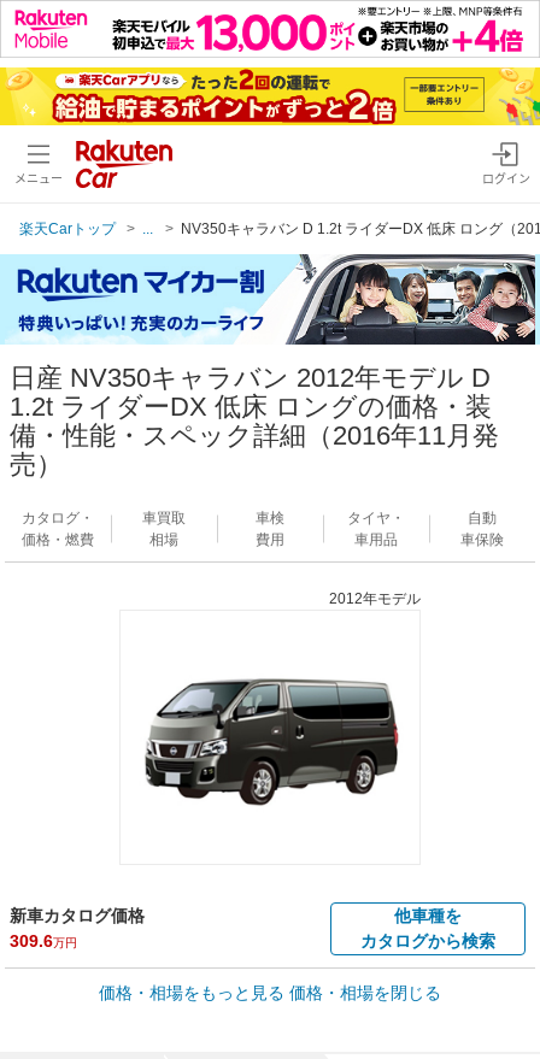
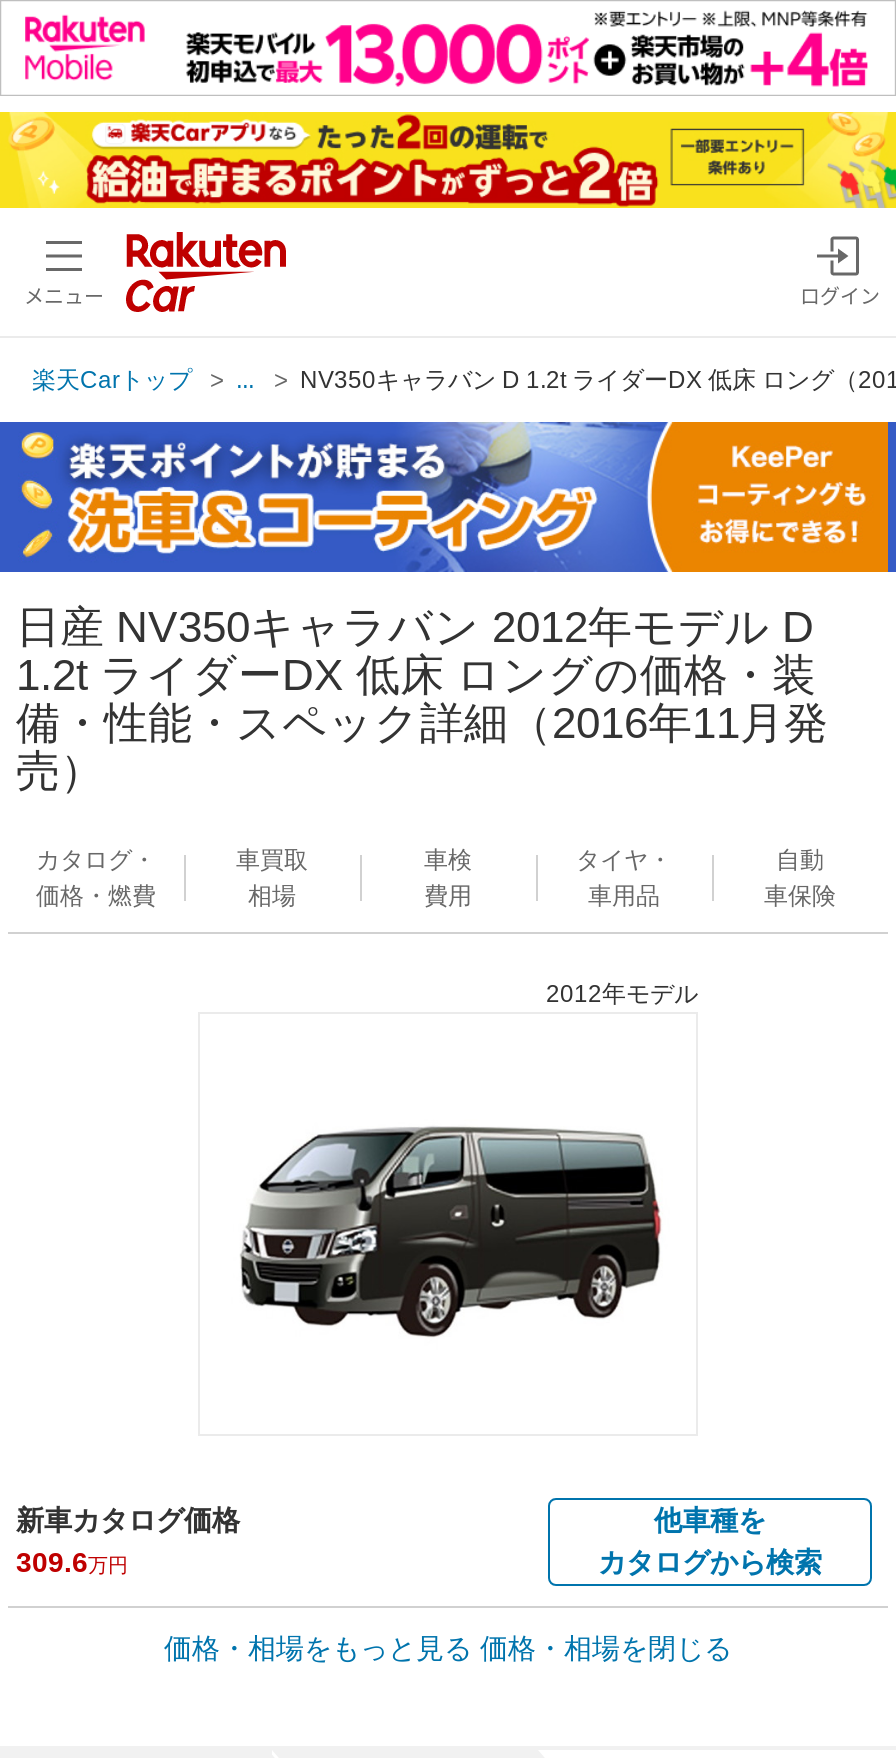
[4,253,536,346] [image] -> [6,420,890,574] [image]

